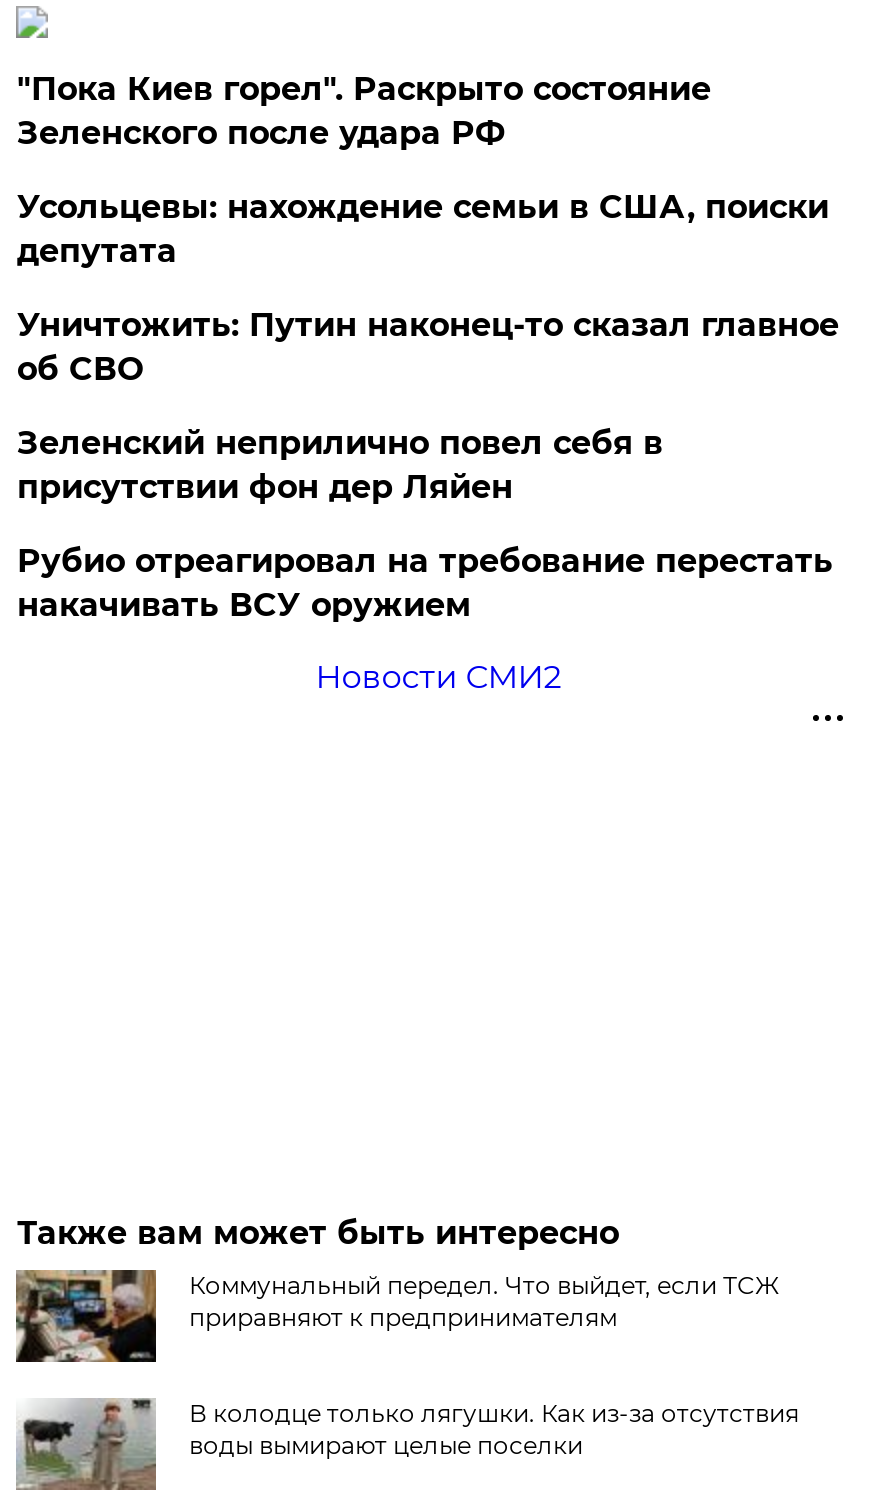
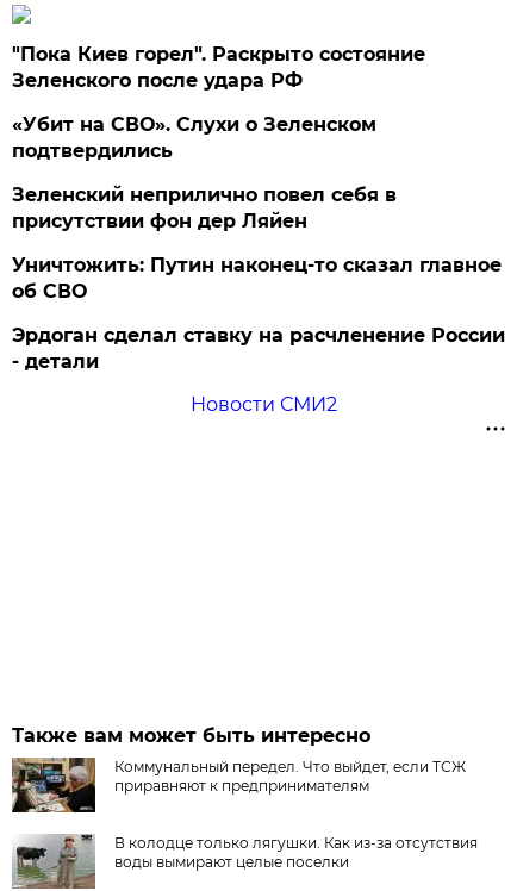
[17,188,829,270] Усольцевы: нахождение семьи в США, поиски | депутата -> [12,113,377,162] «Убит на СВО». Слухи о Зеленском | подтвердились
moved [17,306,839,388] -> [12,254,502,302]: Уничтожить: Путин наконец-то сказал главное | об СВО
moved [17,424,663,506] -> [12,183,397,232]: Зеленский неприлично повел cебя в | присутствии фон дер Ляйен
[17,542,833,624] Рубио отреагировал на требование перестать | накачивать ВСУ оружием -> [12,324,506,373] Эрдоган сделал ставку на расчленение России | - детали

